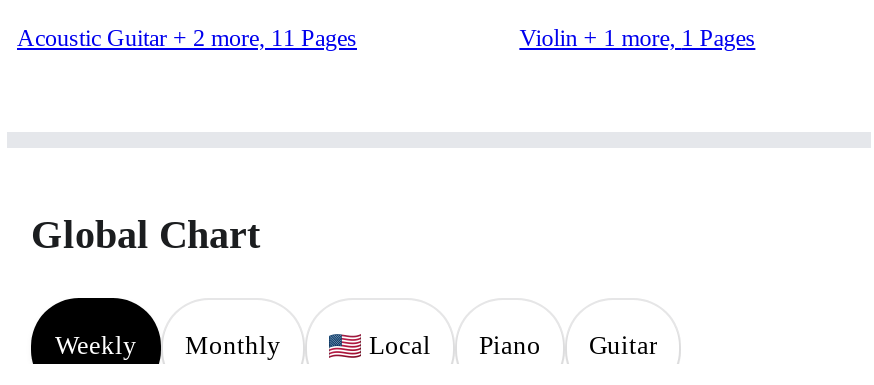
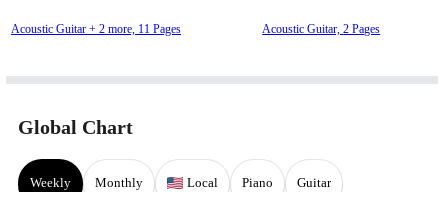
[519,24,755,52] Violin + 1 more, 1 Pages -> [262,22,380,36] Acoustic Guitar, 2 Pages

